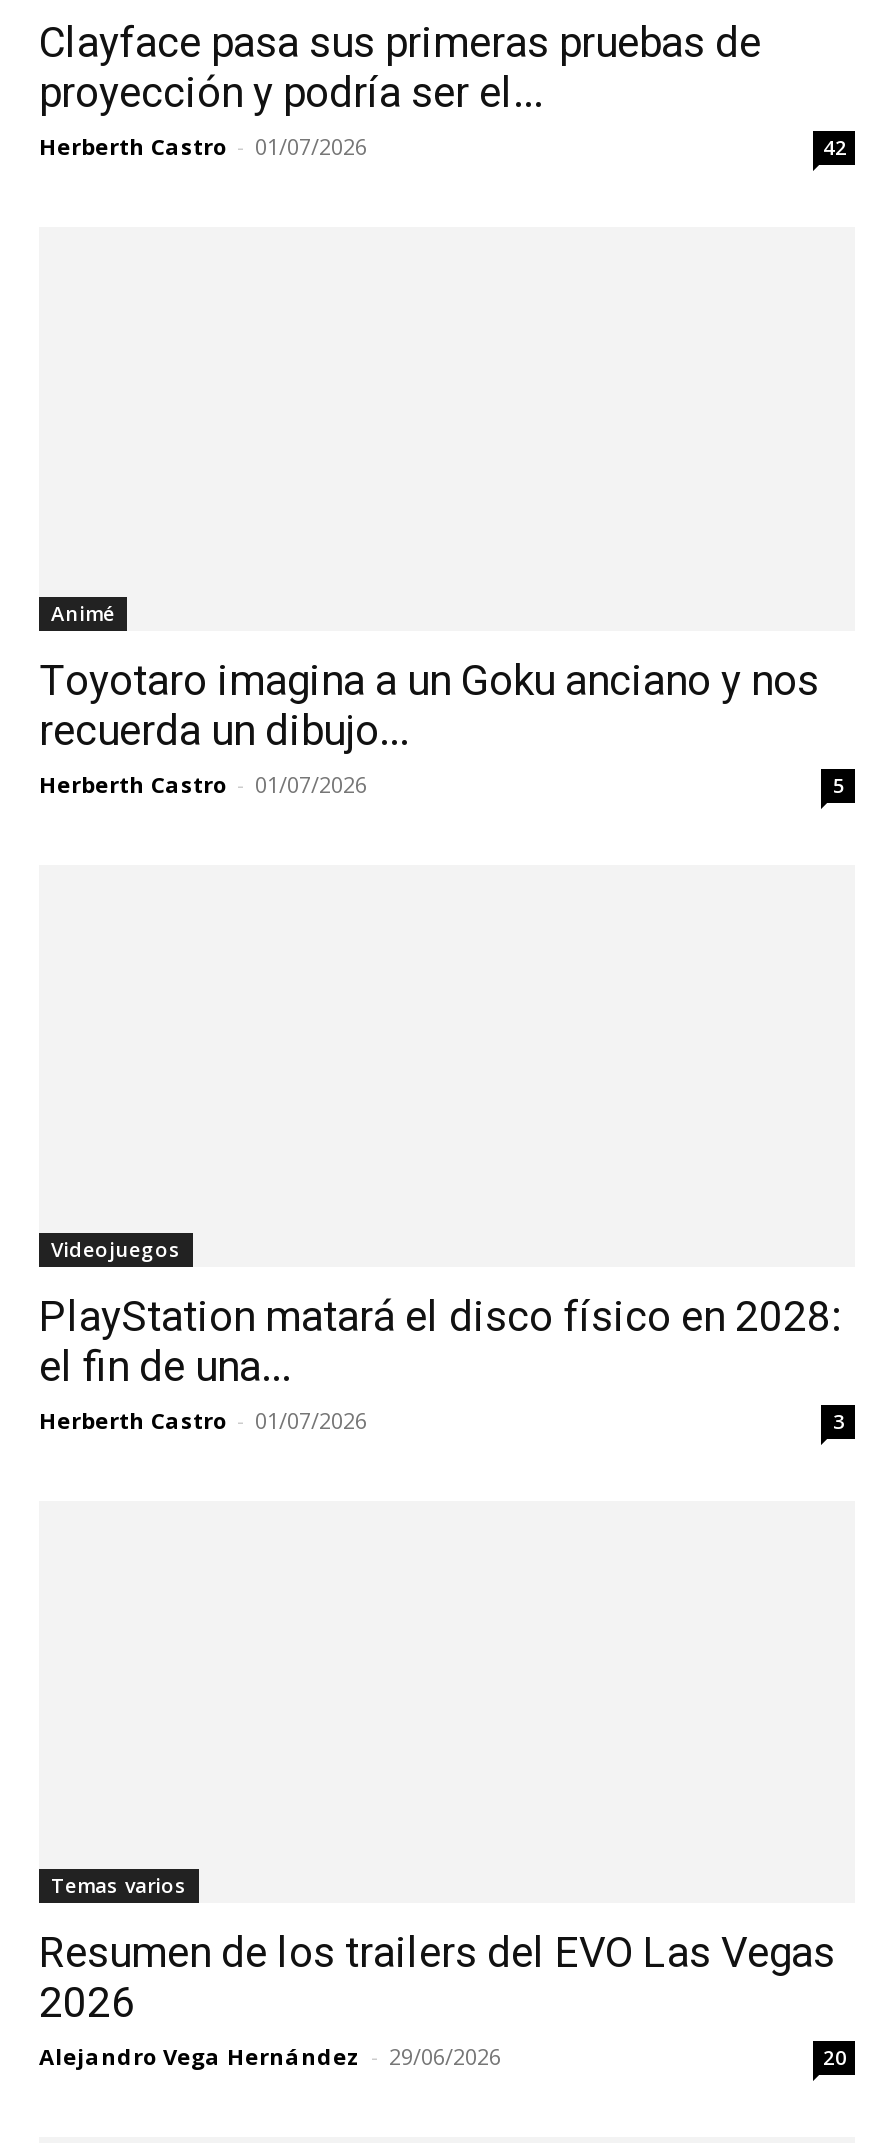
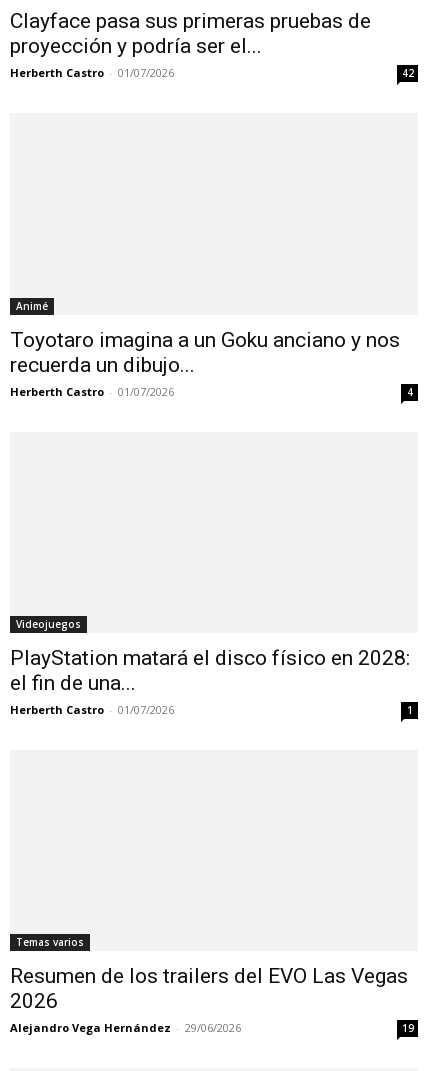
[833,770,845,798] 5 -> [407,384,413,398] 4
[833,1407,845,1435] 3 -> [407,703,413,717] 1
[823,2044,847,2072] 20 -> [402,1021,414,1035] 19

